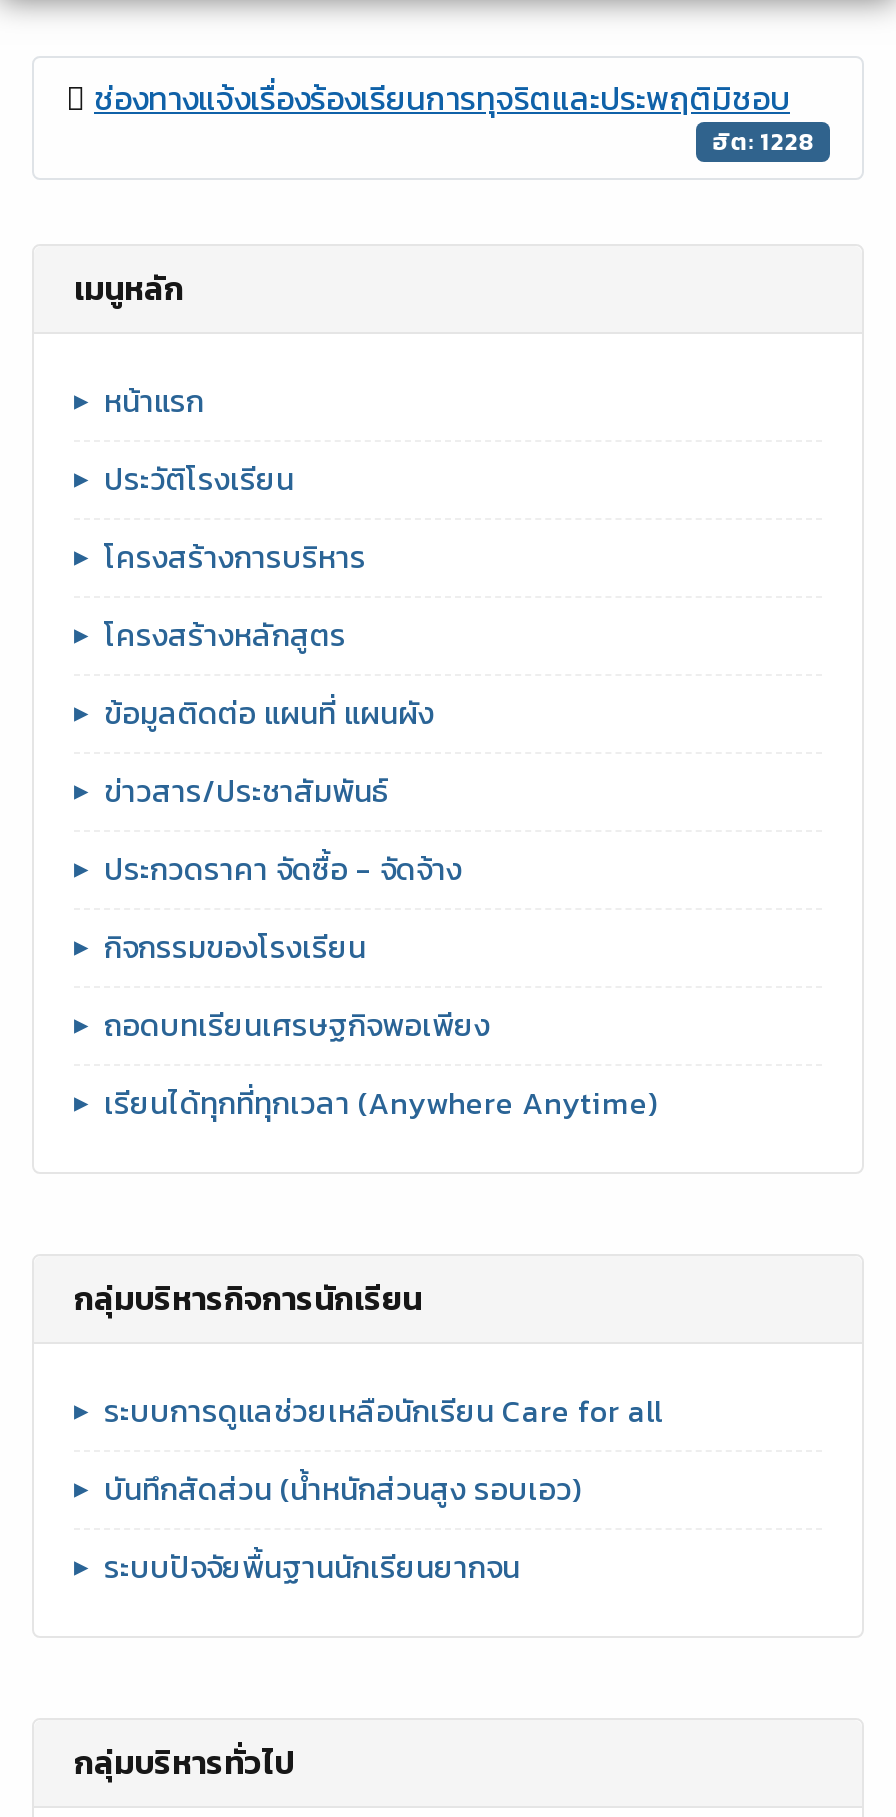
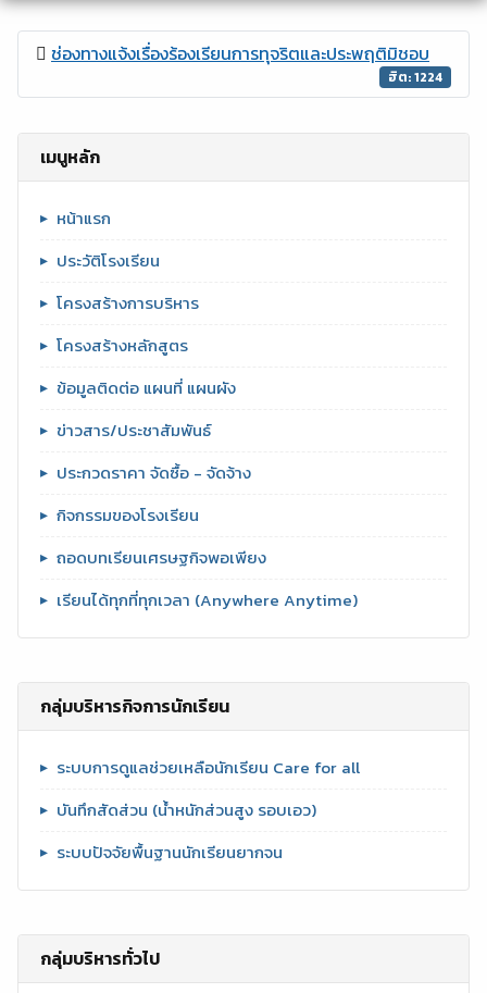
[712,124,814,160] ฮิต: 1228 -> [388,68,443,87] ฮิต: 1224

